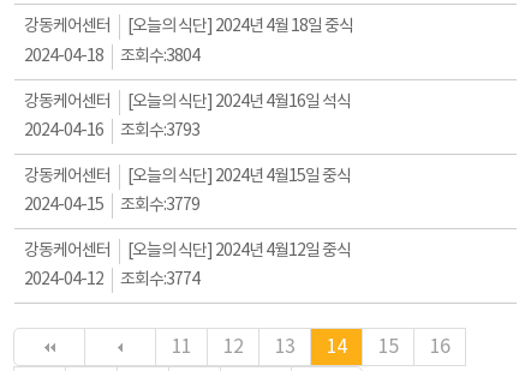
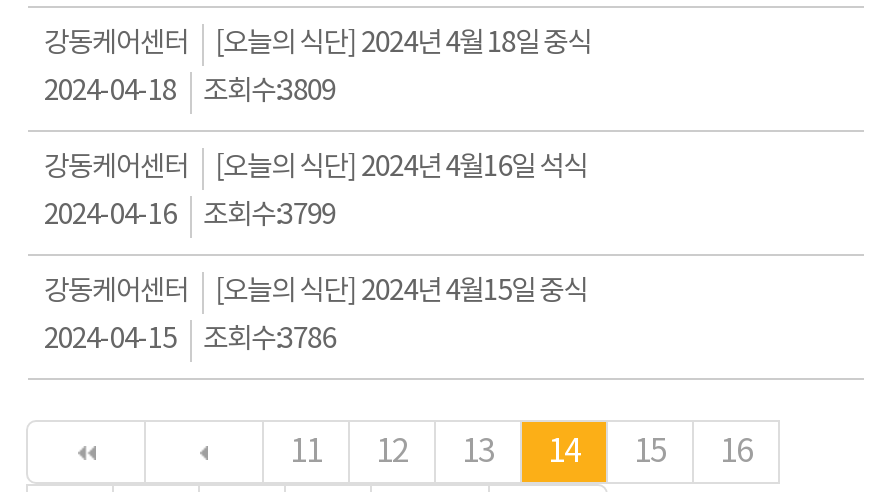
[24,46,199,66] 2024-04-18 조회수:3804 -> [44,76,335,108] 2024-04-18 조회수:3809
[24,121,199,140] 2024-04-16 조회수:3793 -> [44,201,335,233] 2024-04-16 조회수:3799
[24,196,350,290] 조회수:3779 | 강동케어센터 | [오늘의 식단] 2024년 4월12일 중식 | 2024-04-12 | 조회수:3774 -> [203,325,335,357] 조회수:3786

